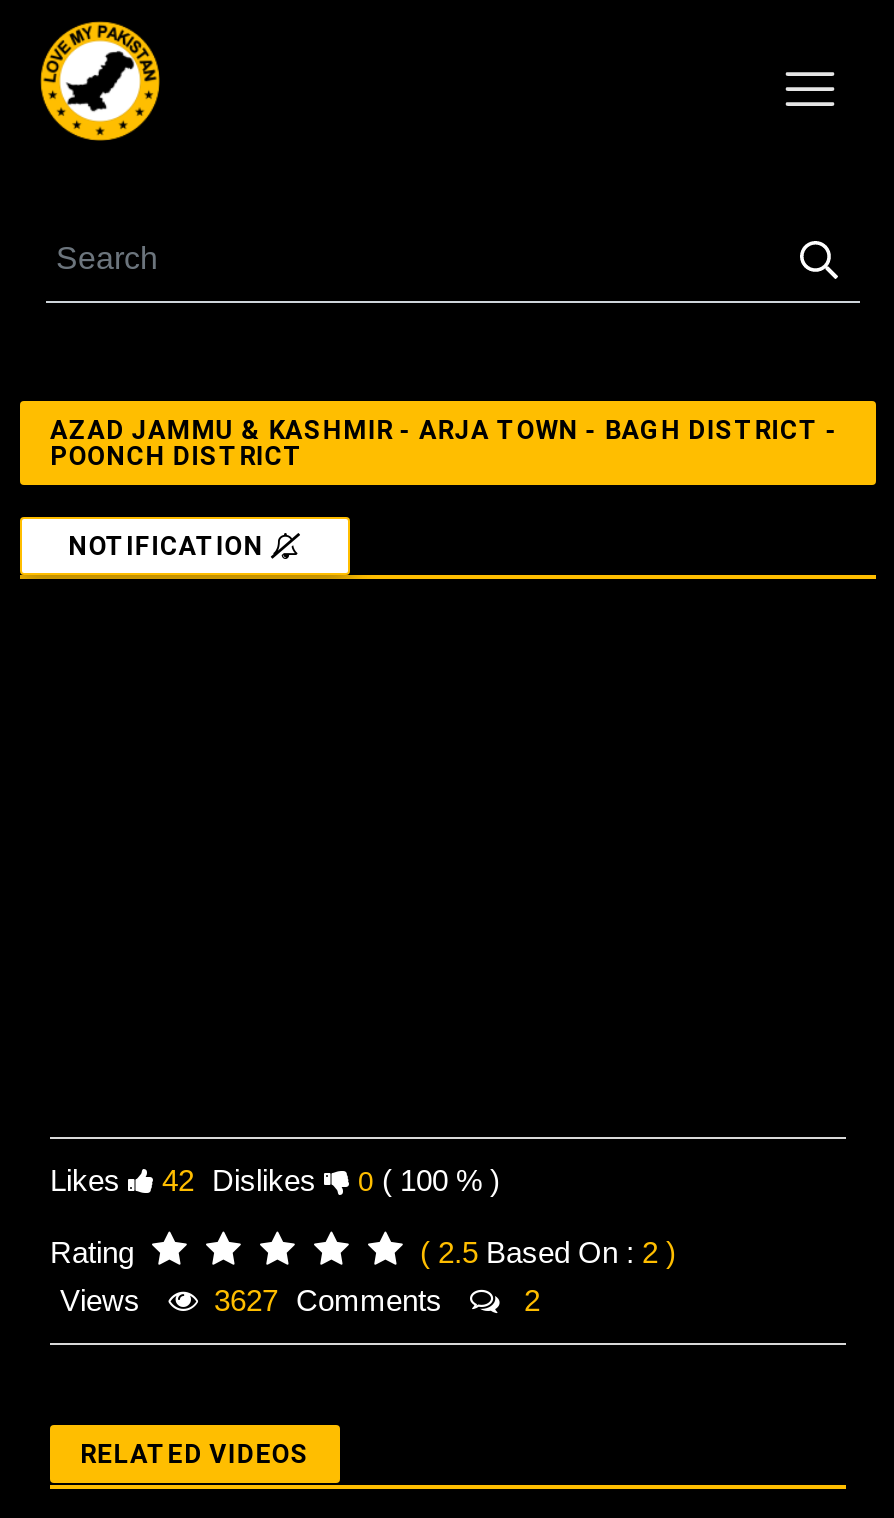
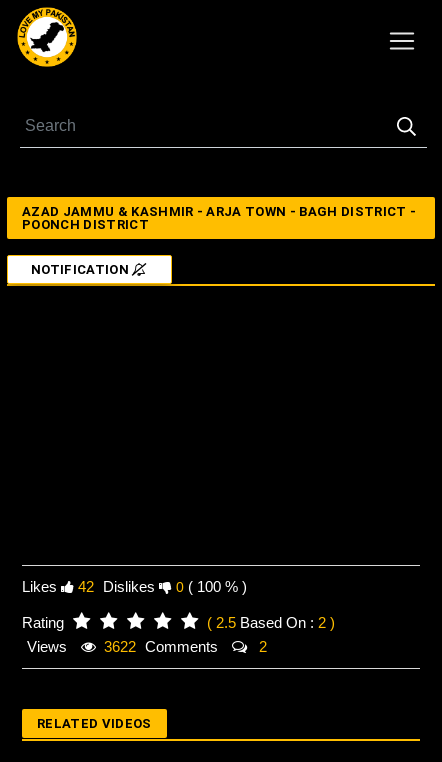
[214,1284,442,1318] 3627 Comments -> [104,638,218,655] 3622 Comments

